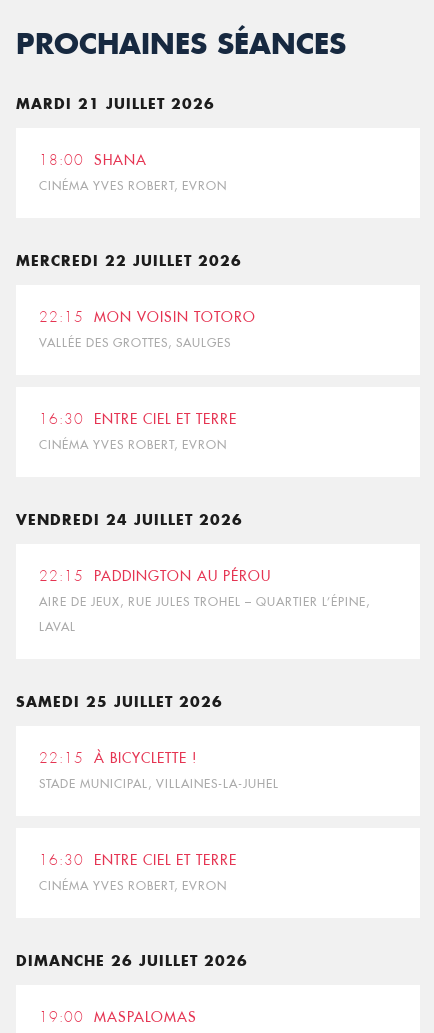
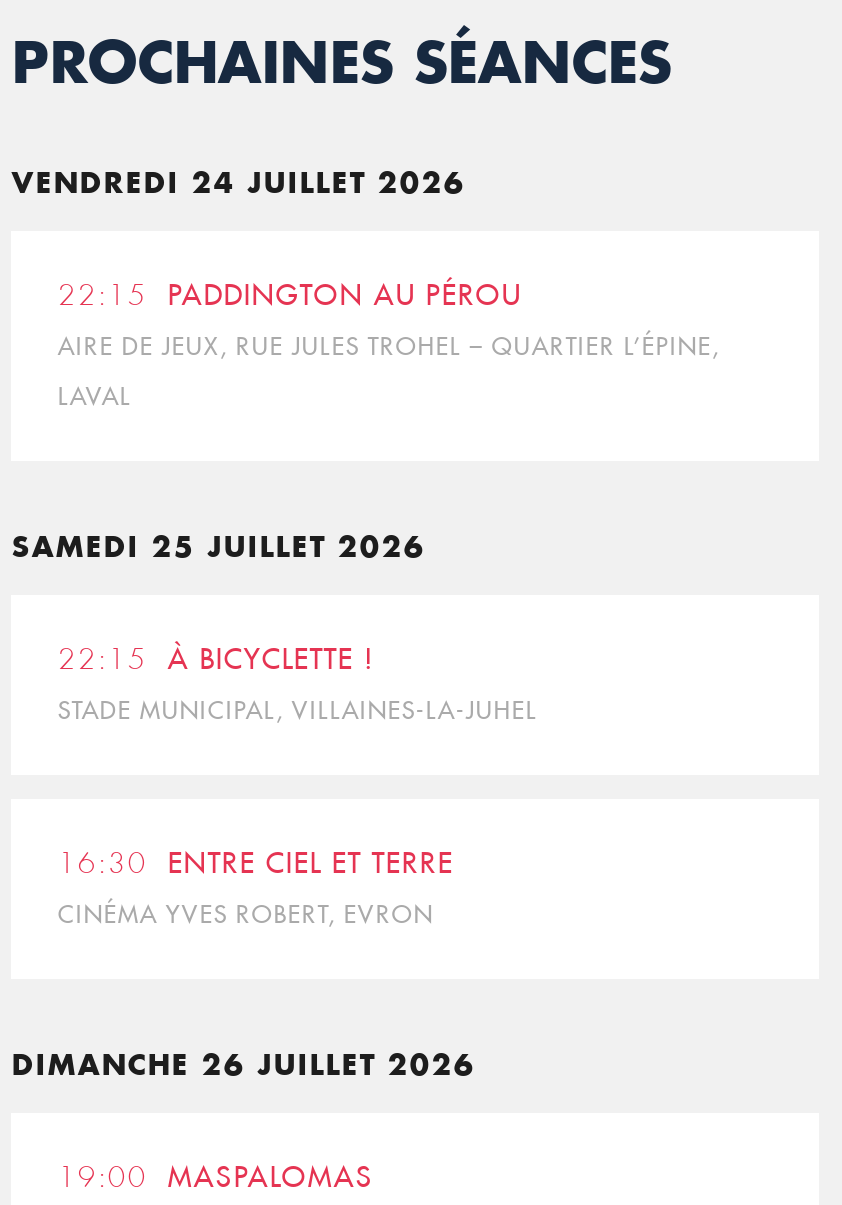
[16,94,227,193] MARDI 21 JUILLET 2026 | 18:00 SHANA | CINÉMA YVES ROBERT, EVRON -> none
[16,251,256,350] MERCREDI 22 JUILLET 2026 | 22:15 MON VOISIN TOTORO | VALLÉE DES GROTTES, SAULGES -> none
[39,410,237,452] 16:30 ENTRE CIEL ET TERRE | CINÉMA YVES ROBERT, EVRON -> none

